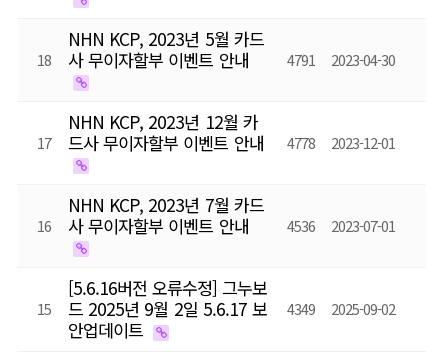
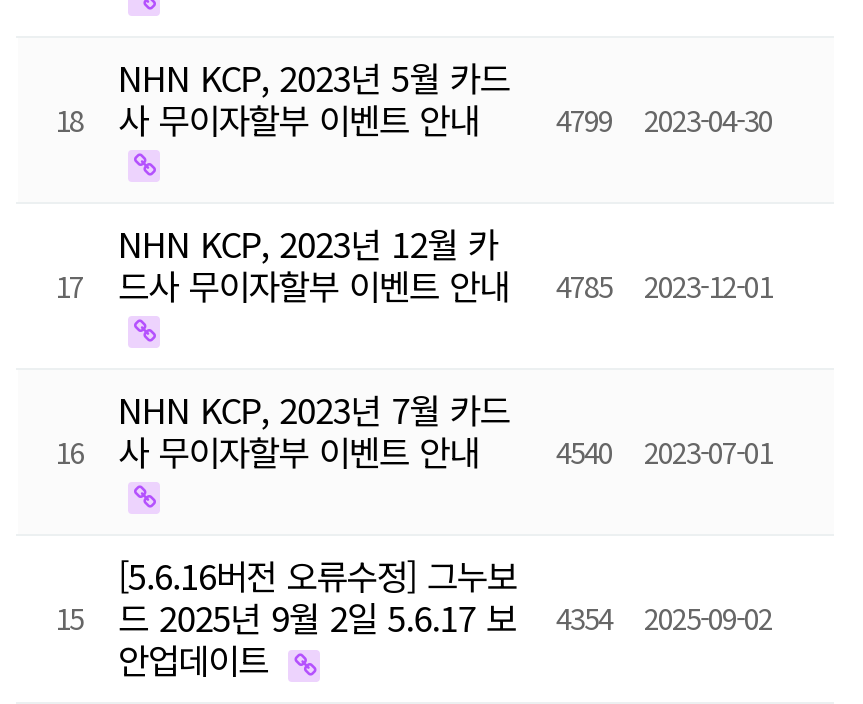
[36,47,395,72] 18 사 무이자할부 이벤트 안내 4791 2023-04-30 -> [55,94,772,144] 18 사 무이자할부 이벤트 안내 4799 2023-04-30
[36,130,395,155] 17 드사 무이자할부 이벤트 안내 4778 2023-12-01 -> [55,260,772,310] 17 드사 무이자할부 이벤트 안내 4785 2023-12-01
[36,213,395,238] 16 사 무이자할부 이벤트 안내 4536 2023-07-01 -> [55,426,772,476] 16 사 무이자할부 이벤트 안내 4540 2023-07-01
[36,296,395,321] 15 드 2025년 9월 2일 5.6.17 보 4349 2025-09-02 -> [55,592,772,642] 15 드 2025년 9월 2일 5.6.17 보 4354 2025-09-02

